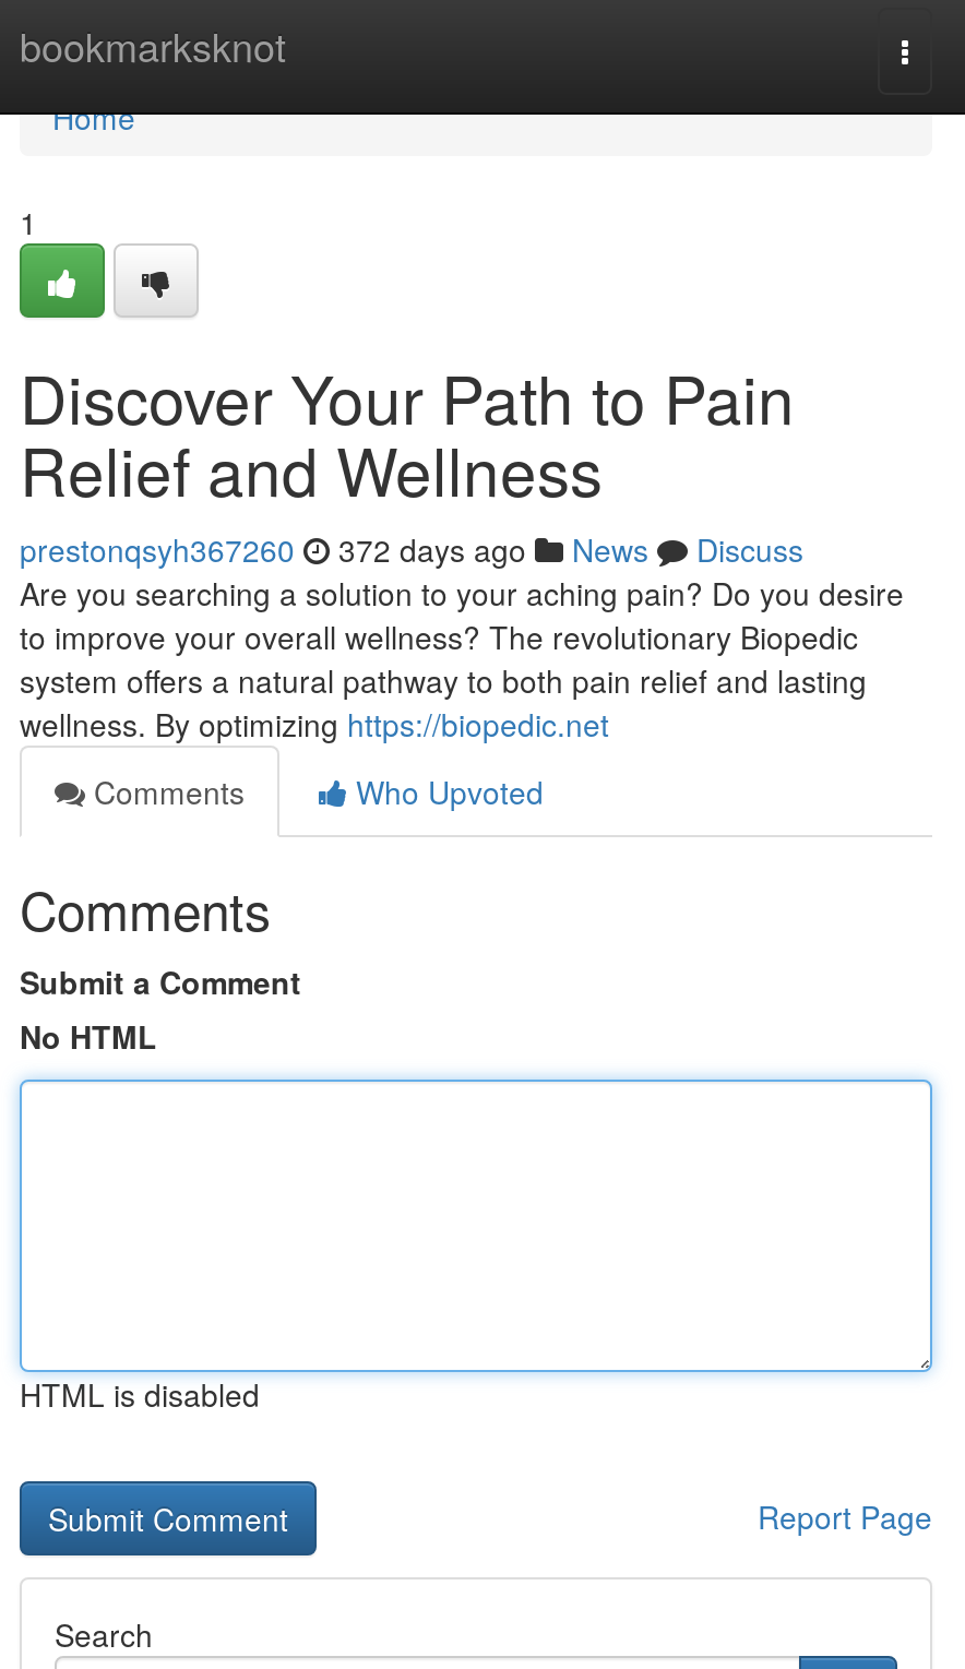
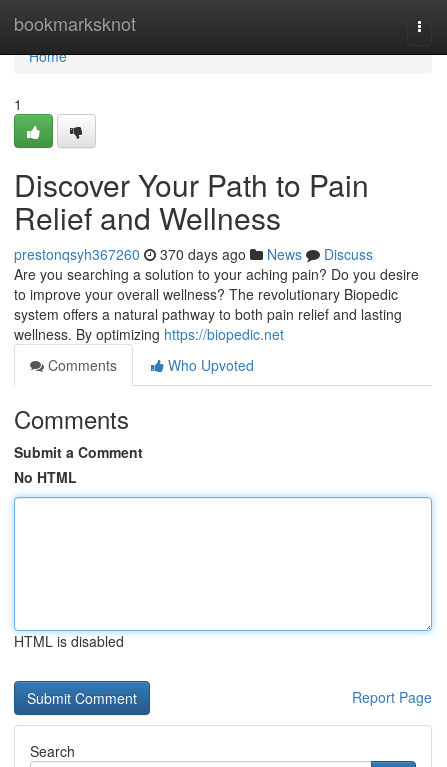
[20,527,803,571] prestonqsyh367260 372 days ago News Discuss -> [14,244,373,264] prestonqsyh367260 370 days ago News Discuss

